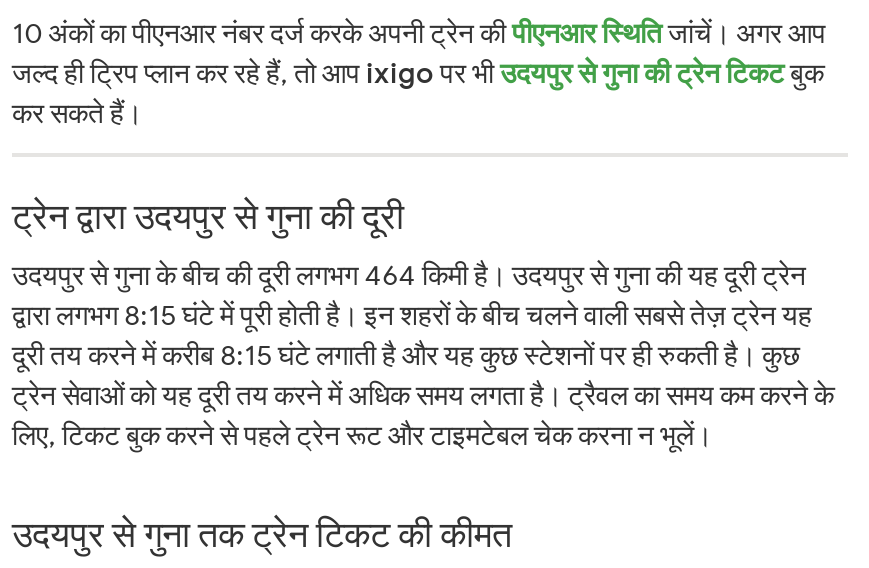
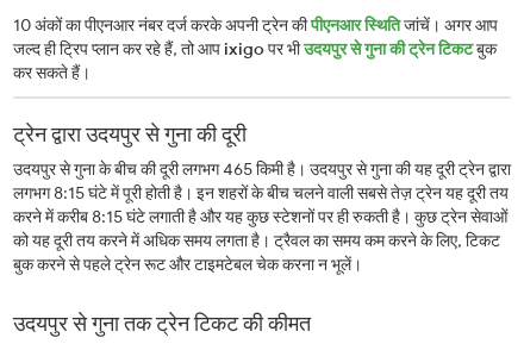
[12,257,834,453] उदयपुर से गुना के बीच की दूरी लगभग 464 किमी है। उदयपुर से गुना की यह दूरी ट्रेन | द्वारा लगभग 8:15 घंटे में पूरी होती है। इन शहरों के बीच चलने वाली सबसे तेज़ ट्रेन यह | दूरी तय करने में करीब 8:15 घंटे लगाती है और यह कुछ स्टेशनों पर ही रुकती है। कुछ | ट्रेन सेवाओं को यह दूरी तय करने में अधिक समय लगता है। ट्रैवल का समय कम करने के | लिए, टिकट बुक करने से पहले ट्रेन रूट और टाइमटेबल चेक करना न भूलें। -> [13,158,511,275] उदयपुर से गुना के बीच की दूरी लगभग 465 किमी है। उदयपुर से गुना की यह दूरी ट्रेन द्वारा | लगभग 8:15 घंटे में पूरी होती है। इन शहरों के बीच चलने वाली सबसे तेज़ ट्रेन यह दूरी तय | करने में करीब 8:15 घंटे लगाती है और यह कुछ स्टेशनों पर ही रुकती है। कुछ ट्रेन सेवाओं | को यह दूरी तय करने में अधिक समय लगता है। ट्रैवल का समय कम करने के लिए, टिकट | बुक करने से पहले ट्रेन रूट और टाइमटेबल चेक करना न भूलें।

